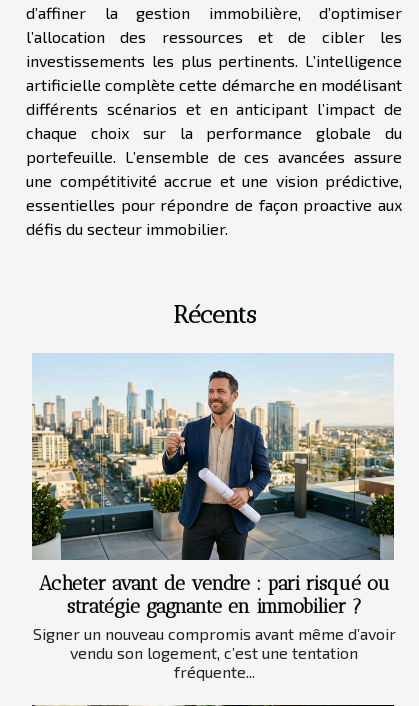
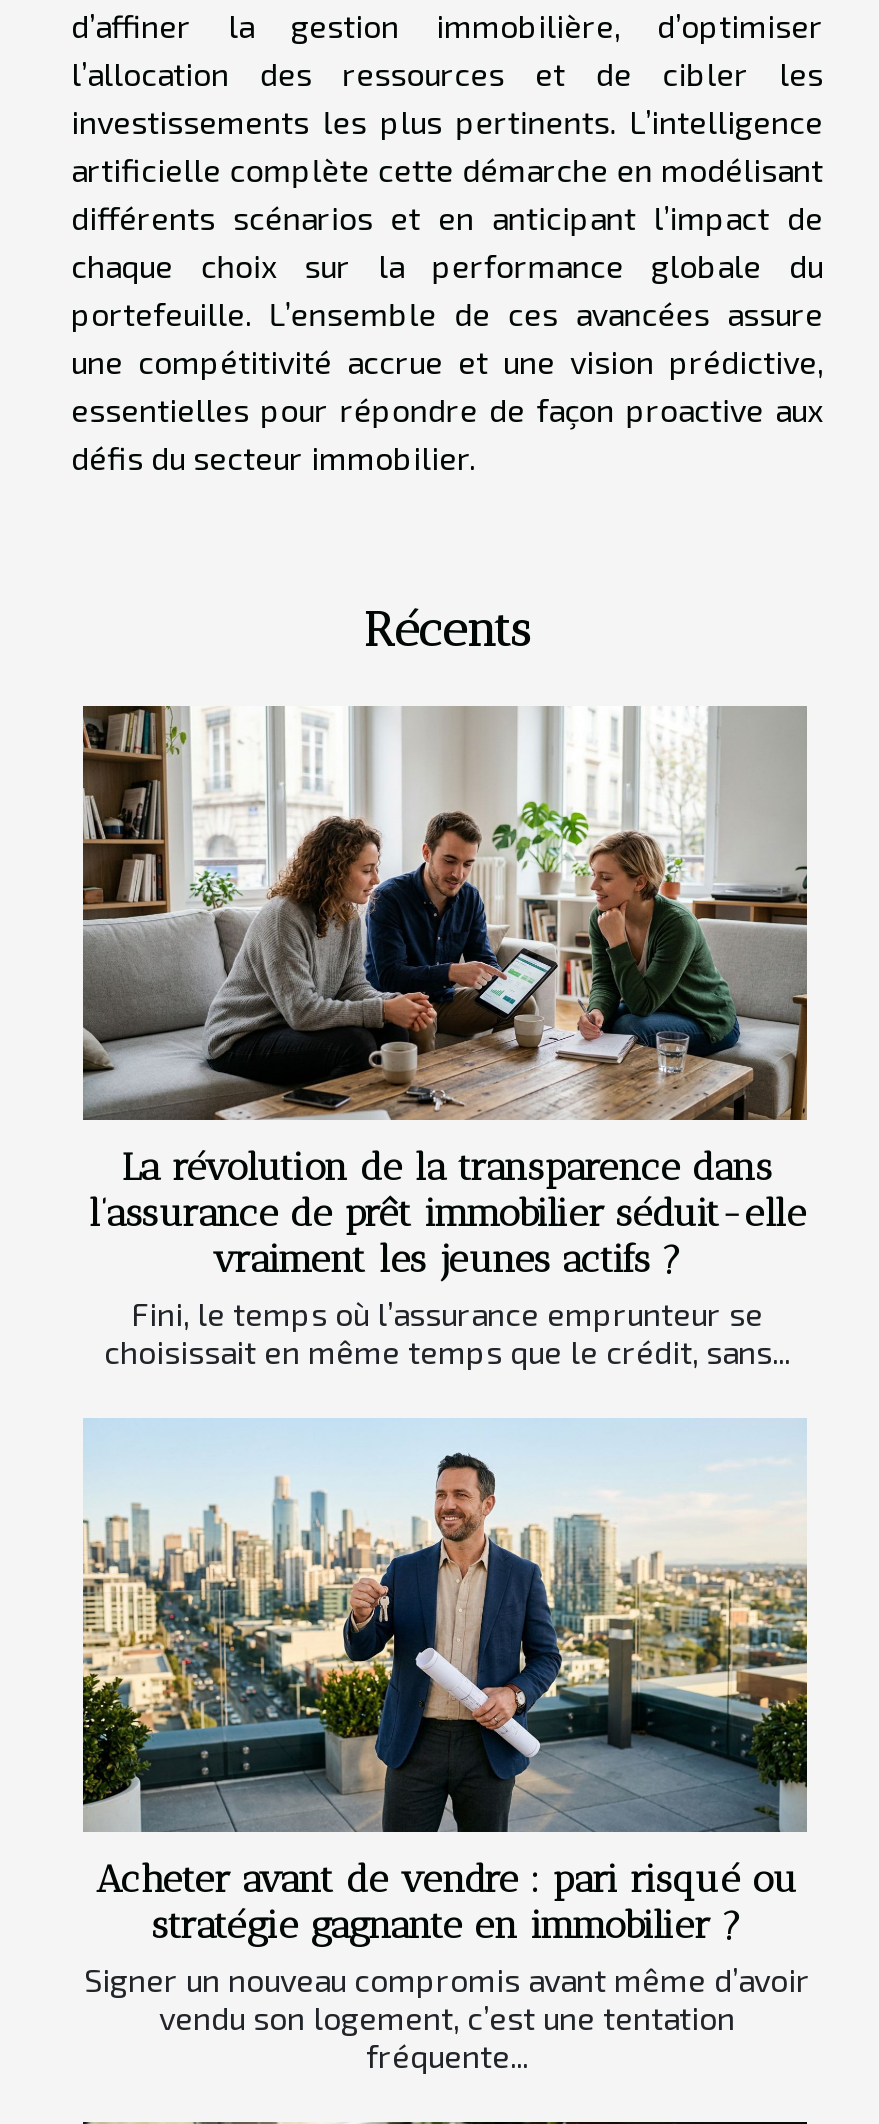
none -> [81,704,809,1370] [image] | La révolution de la transparence dans | l’assurance de prêt immobilier séduit-elle | vraiment les jeunes actifs ? | Fini, le temps où l’assurance emprunteur se | choisissait en même temps que le crédit, sans...

